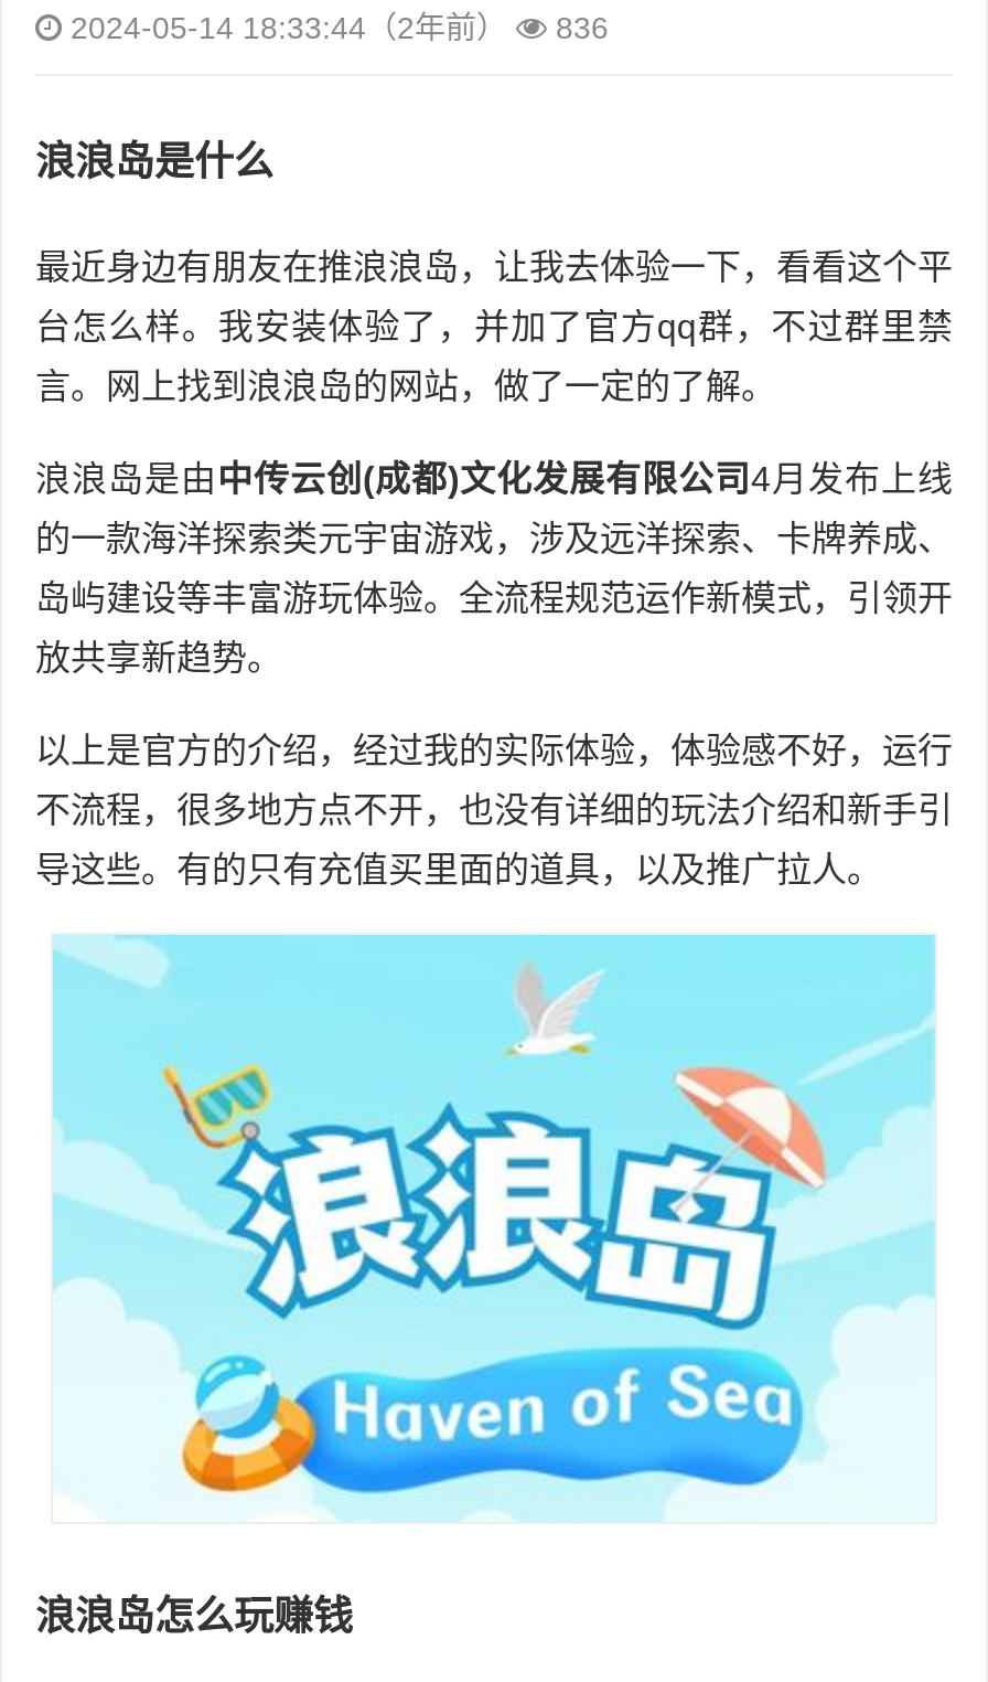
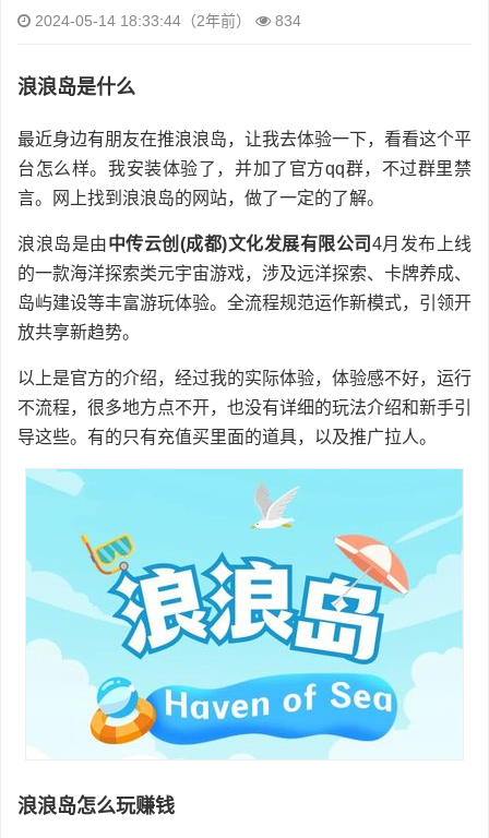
[62,10,609,45] 2024-05-14 18:33:44（2年前） 836 -> [31,12,301,29] 2024-05-14 18:33:44（2年前） 834

